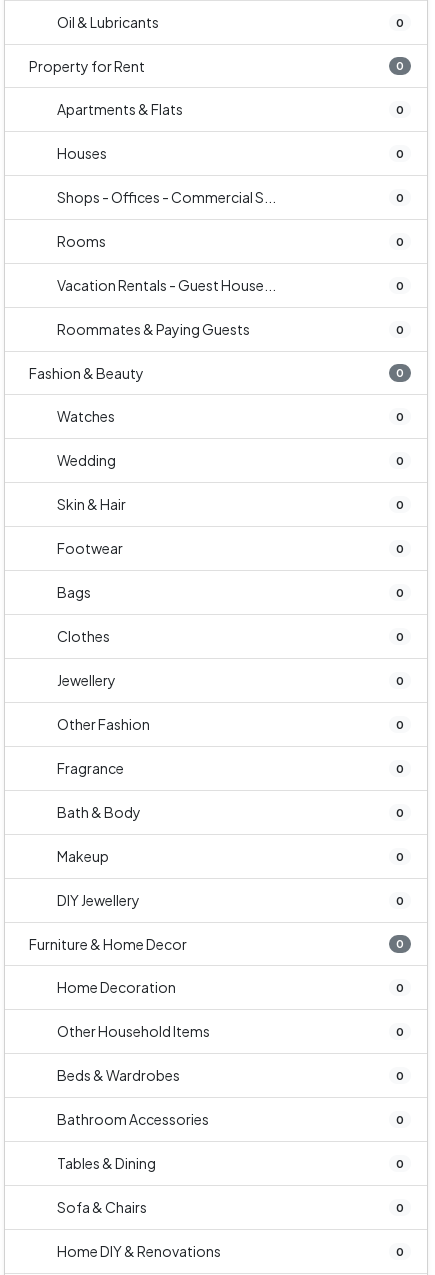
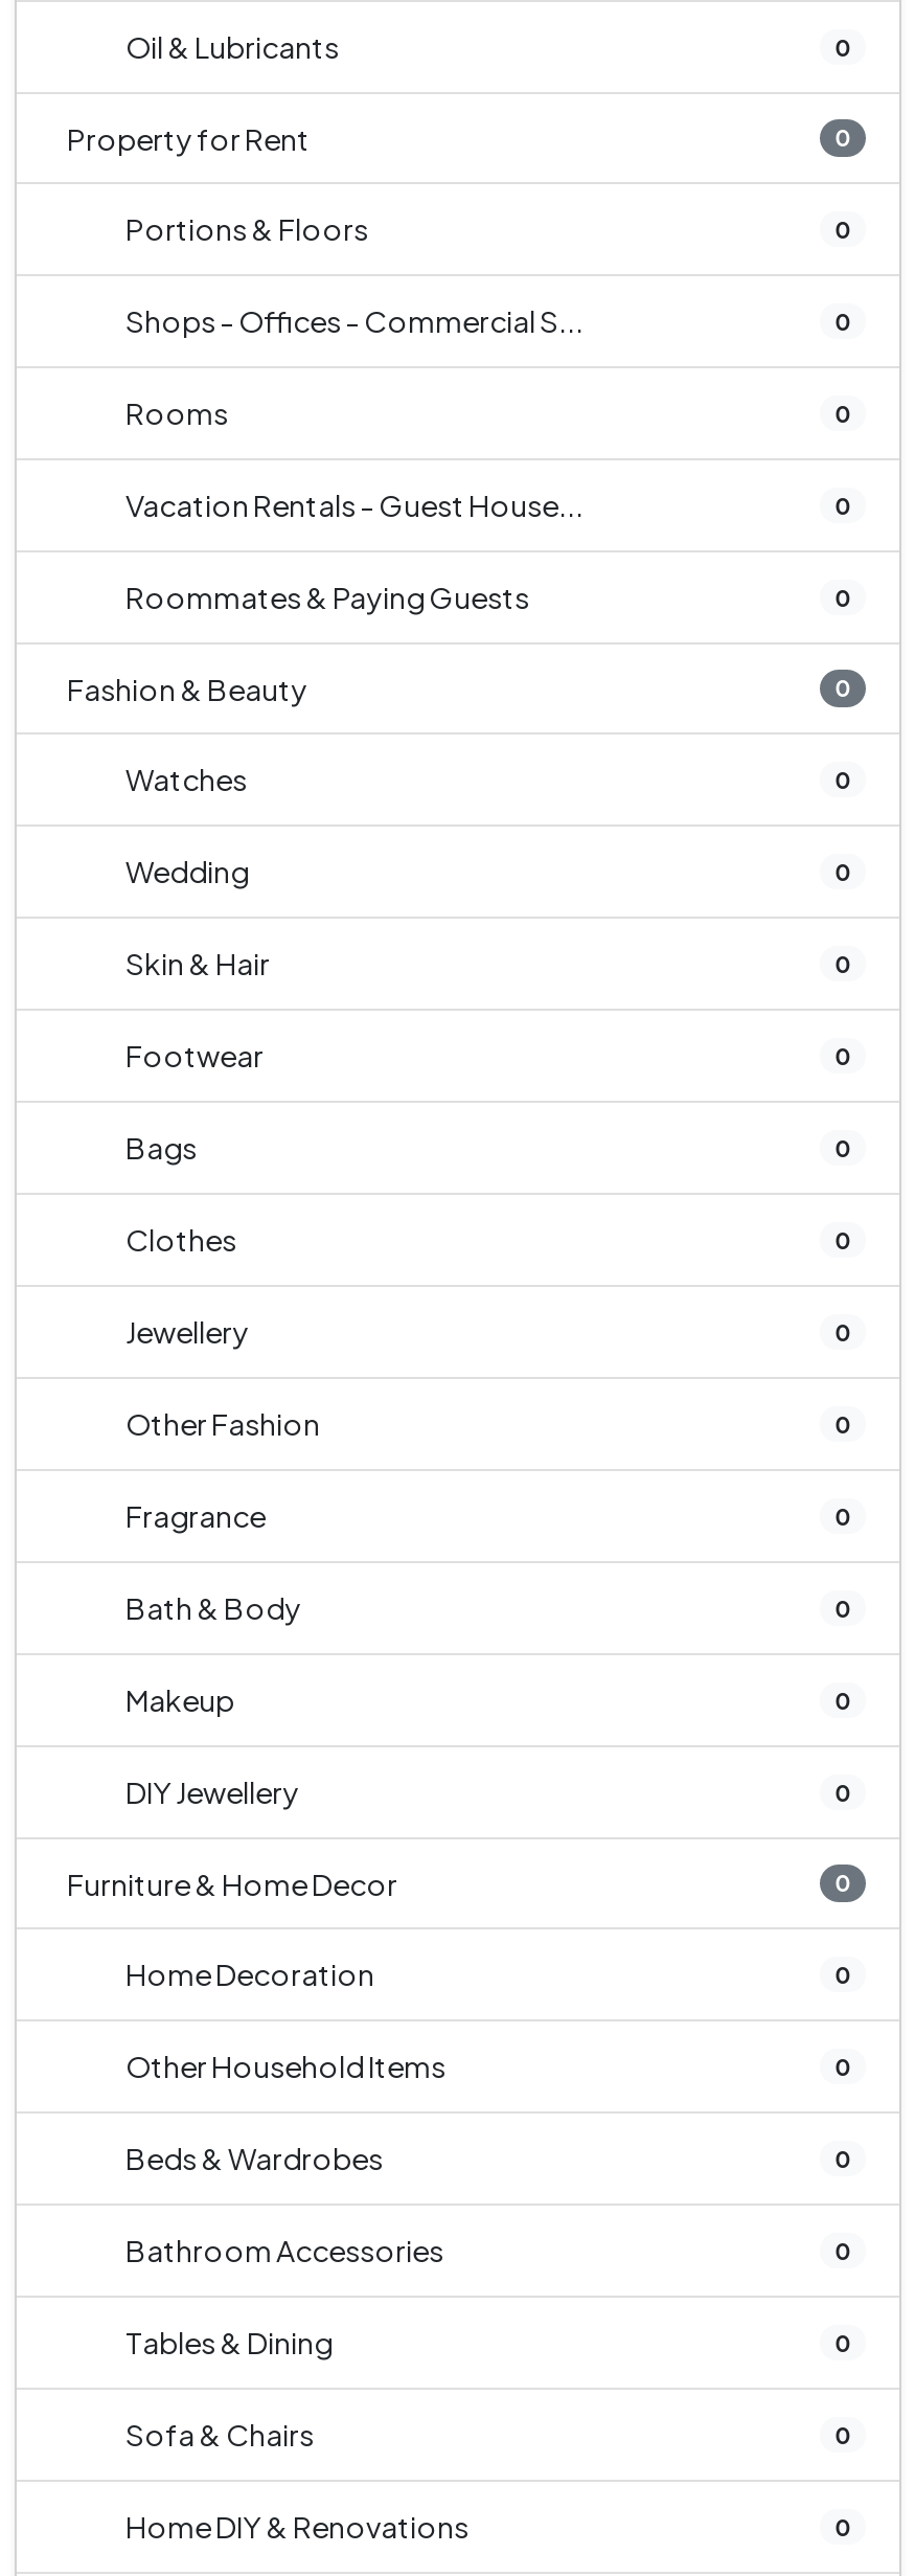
[57,100,404,162] Apartments & Flats | 0 | Houses -> [125,209,368,247] Portions & Floors

